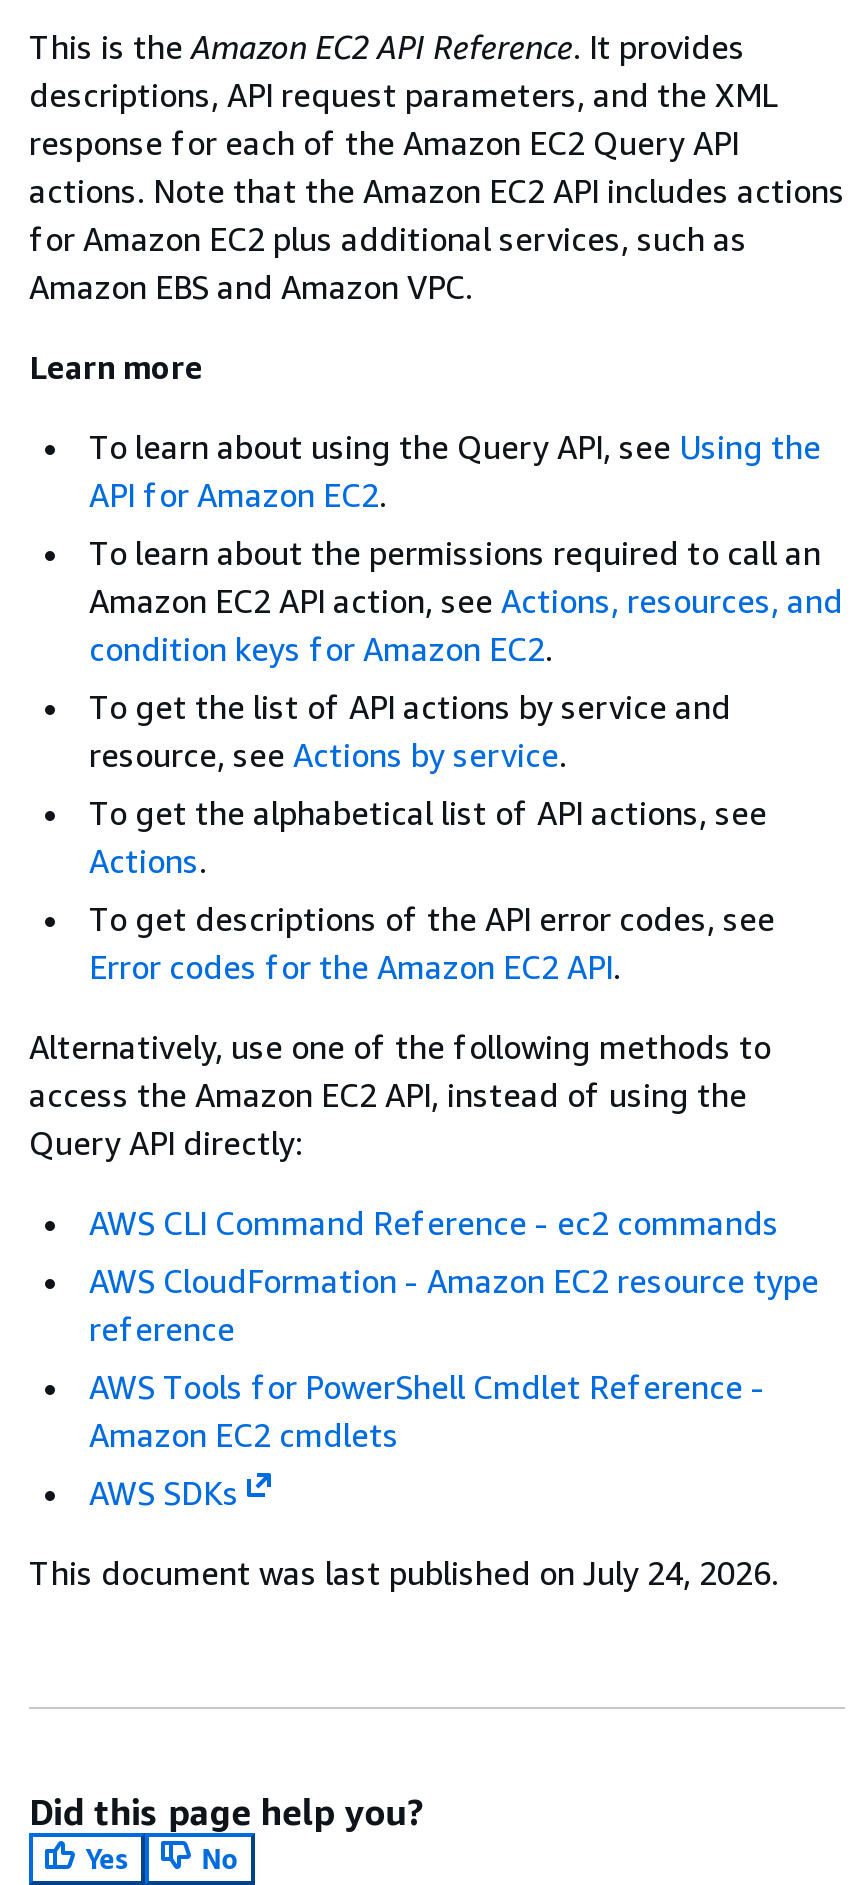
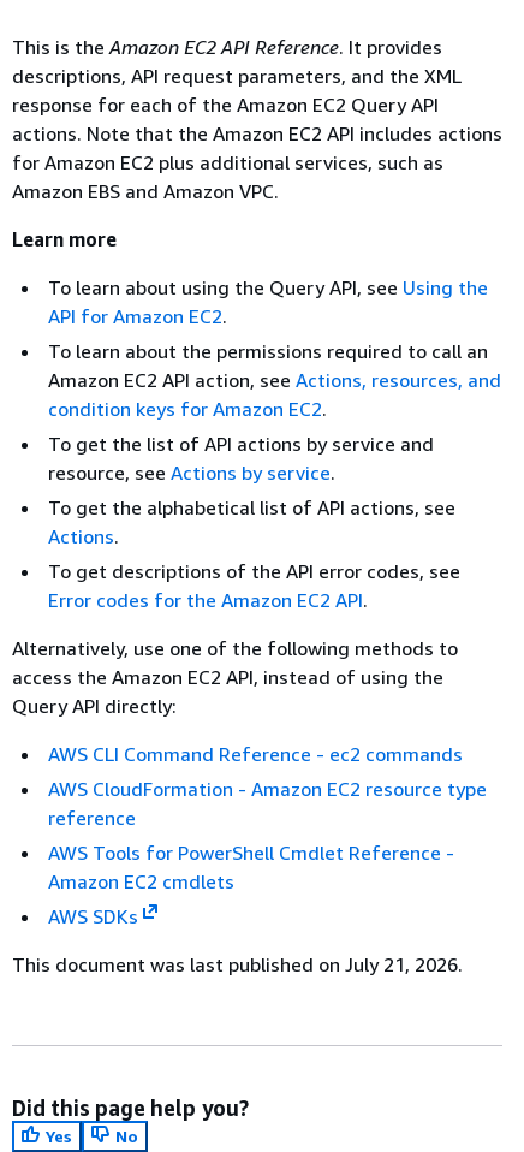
[29,1553,779,1593] This document was last published on July 24, 2026. -> [12,952,463,976] This document was last published on July 21, 2026.

